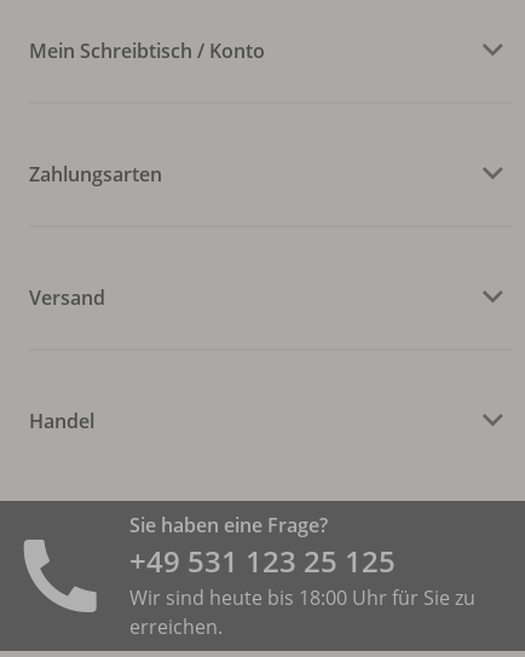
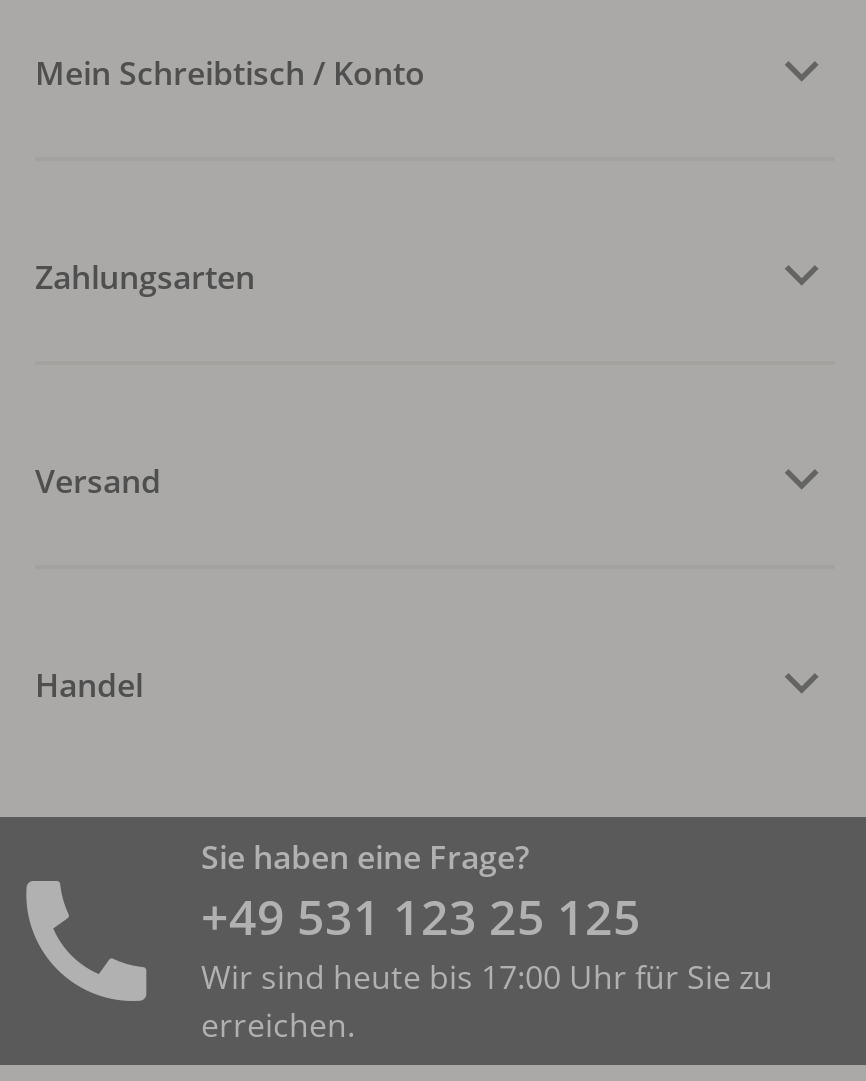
[129,584,475,611] Wir sind heute bis 18:00 Uhr für Sie zu -> [201,954,773,998] Wir sind heute bis 17:00 Uhr für Sie zu

